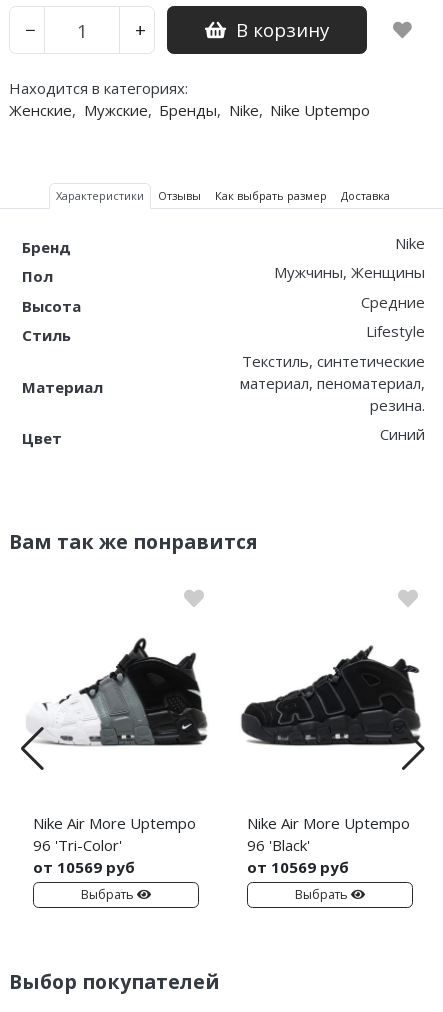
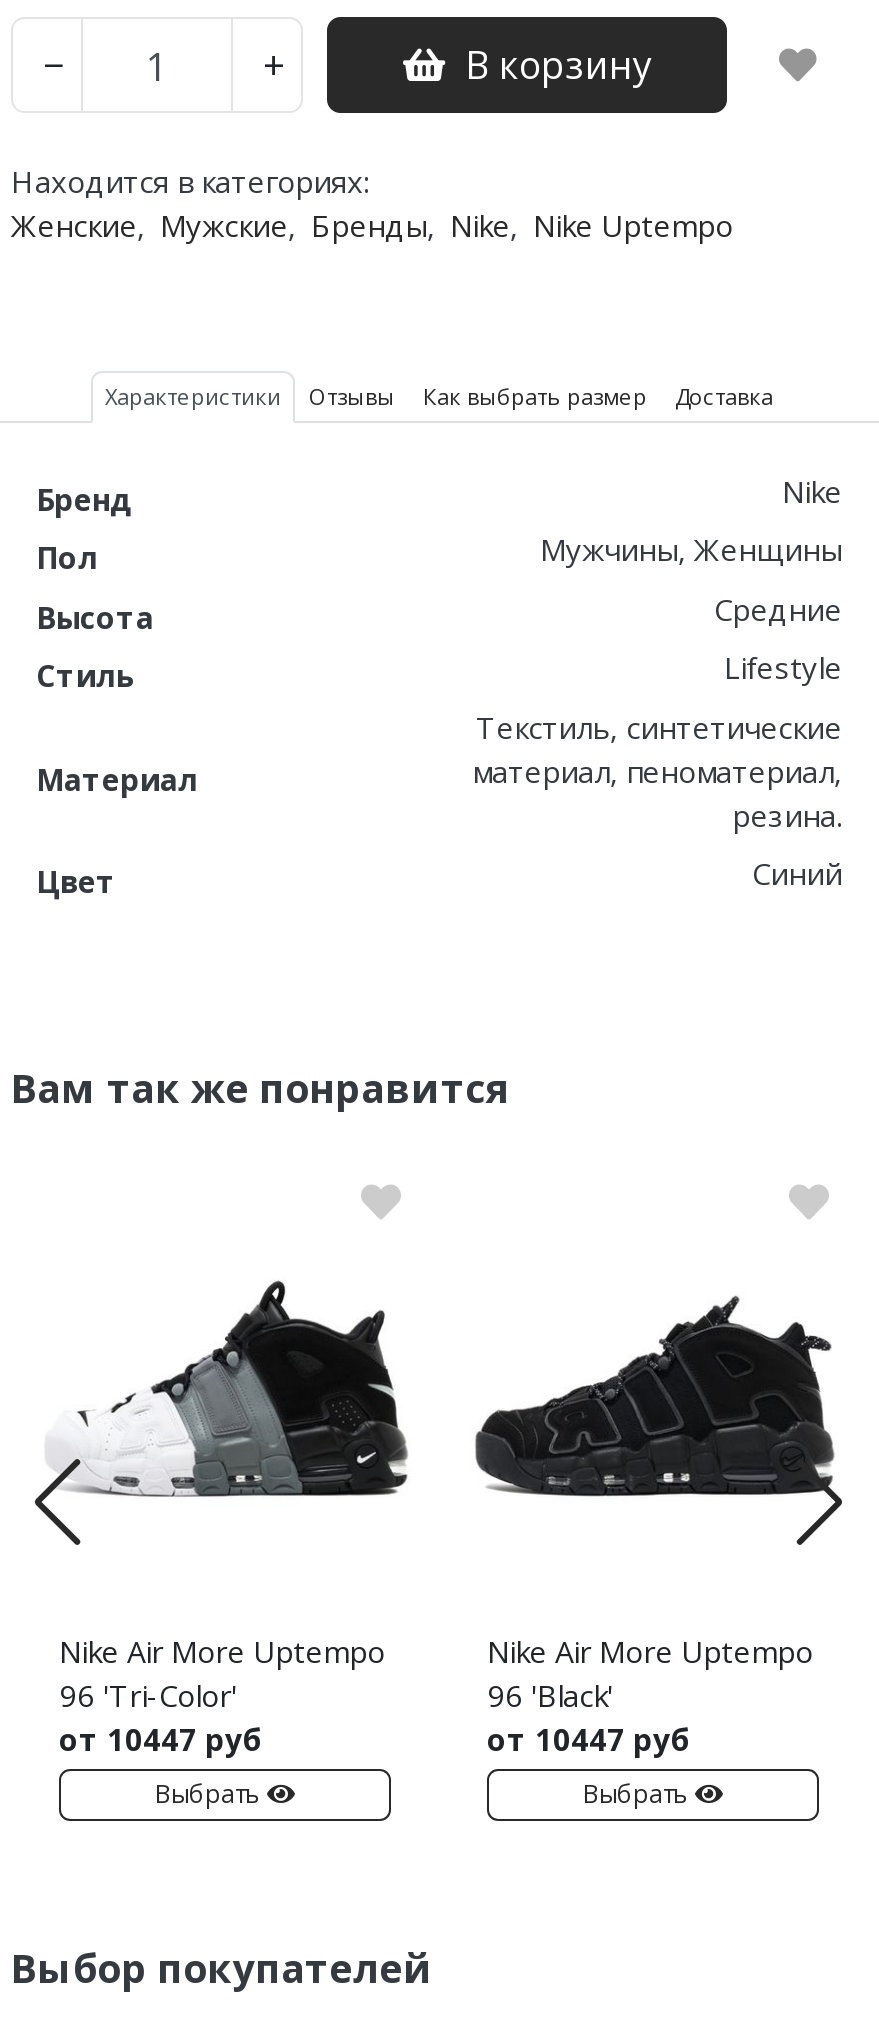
[33,857,135,877] от 10569 руб -> [59,1718,263,1758] от 10447 руб
[247,857,349,877] от 10569 руб -> [487,1718,691,1758] от 10447 руб

